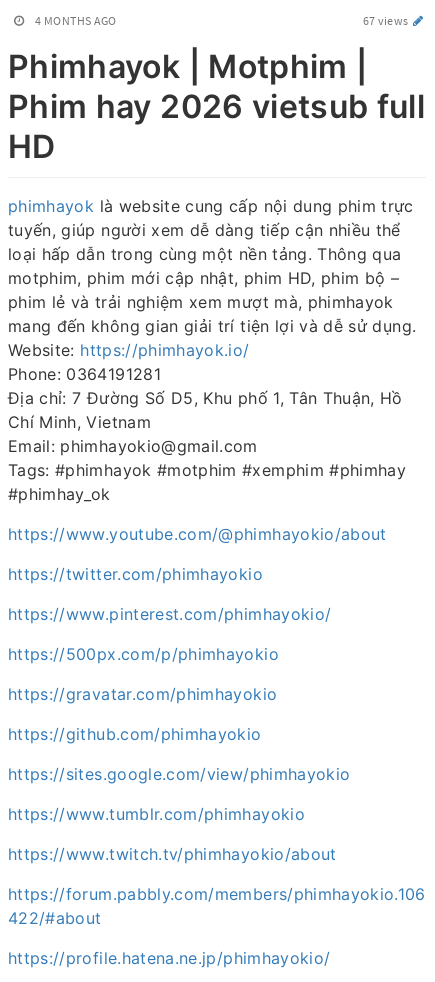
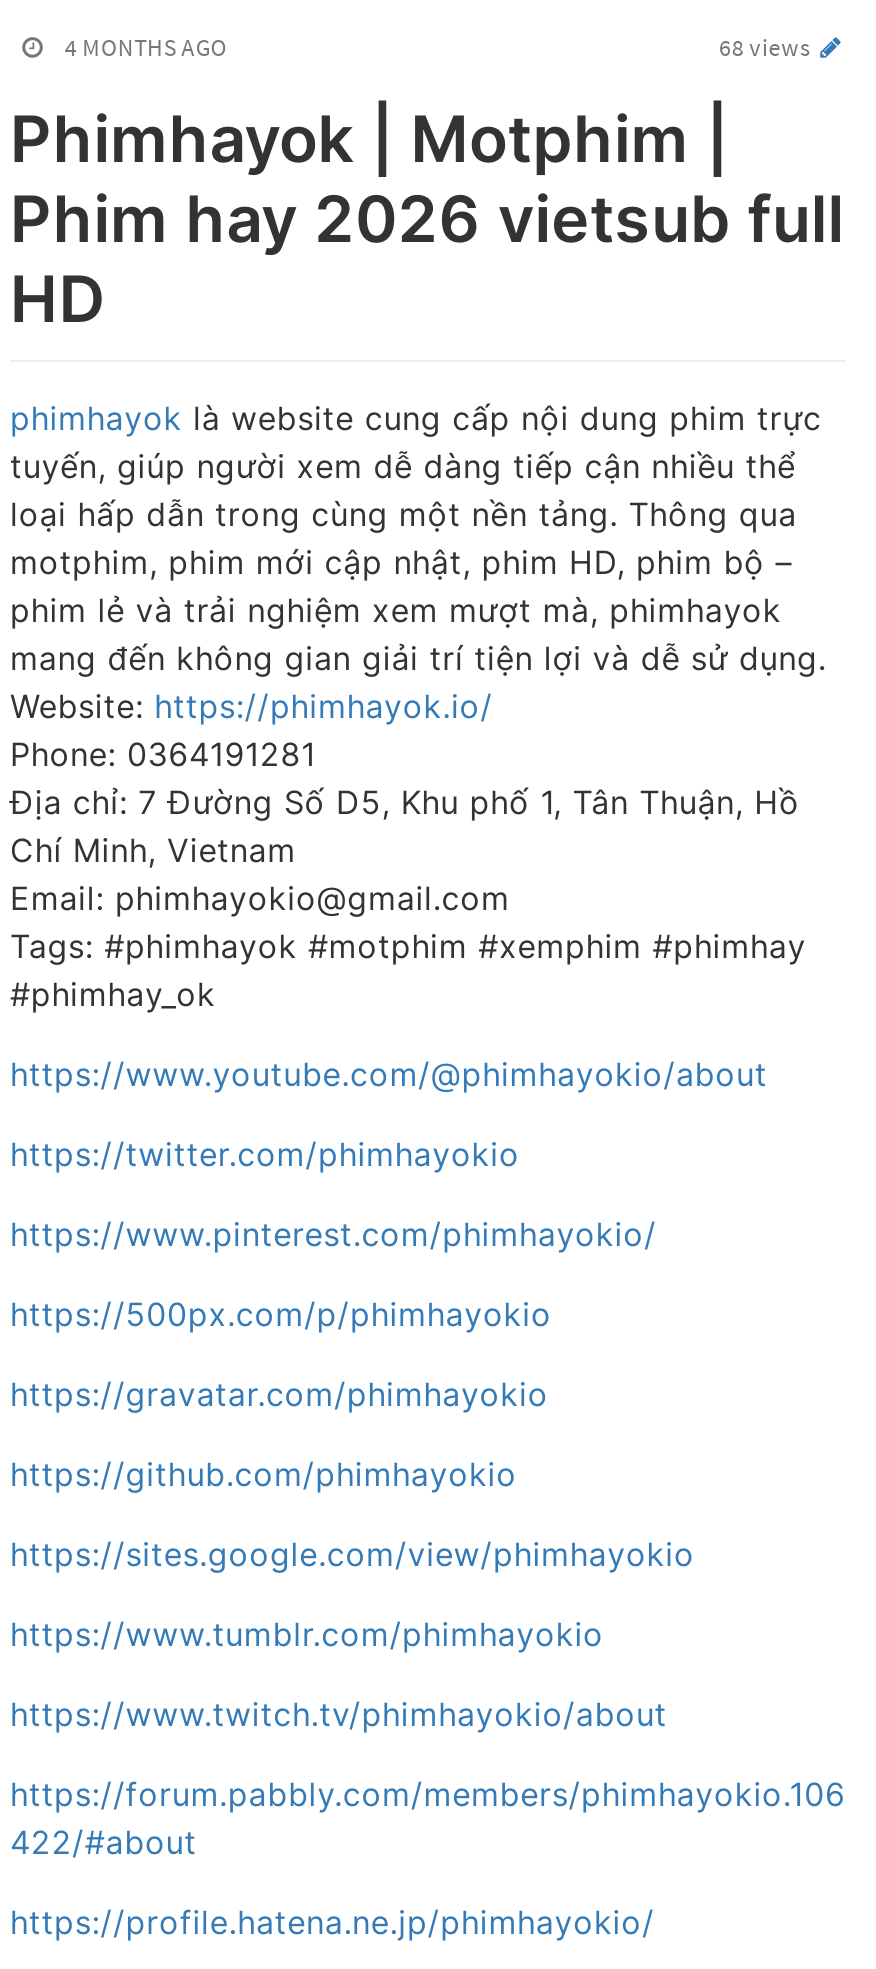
[362,13,411,28] 67 views -> [719,32,815,62] 68 views

